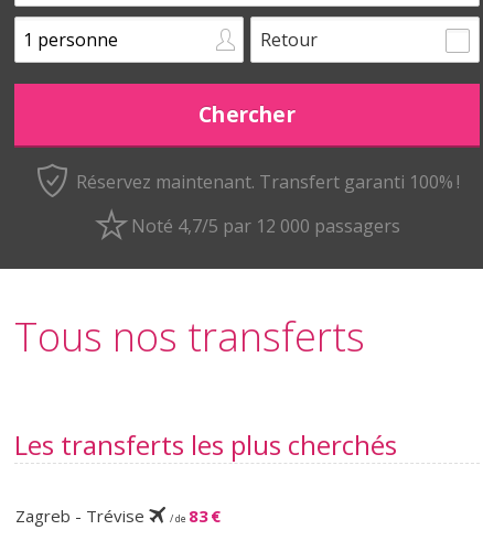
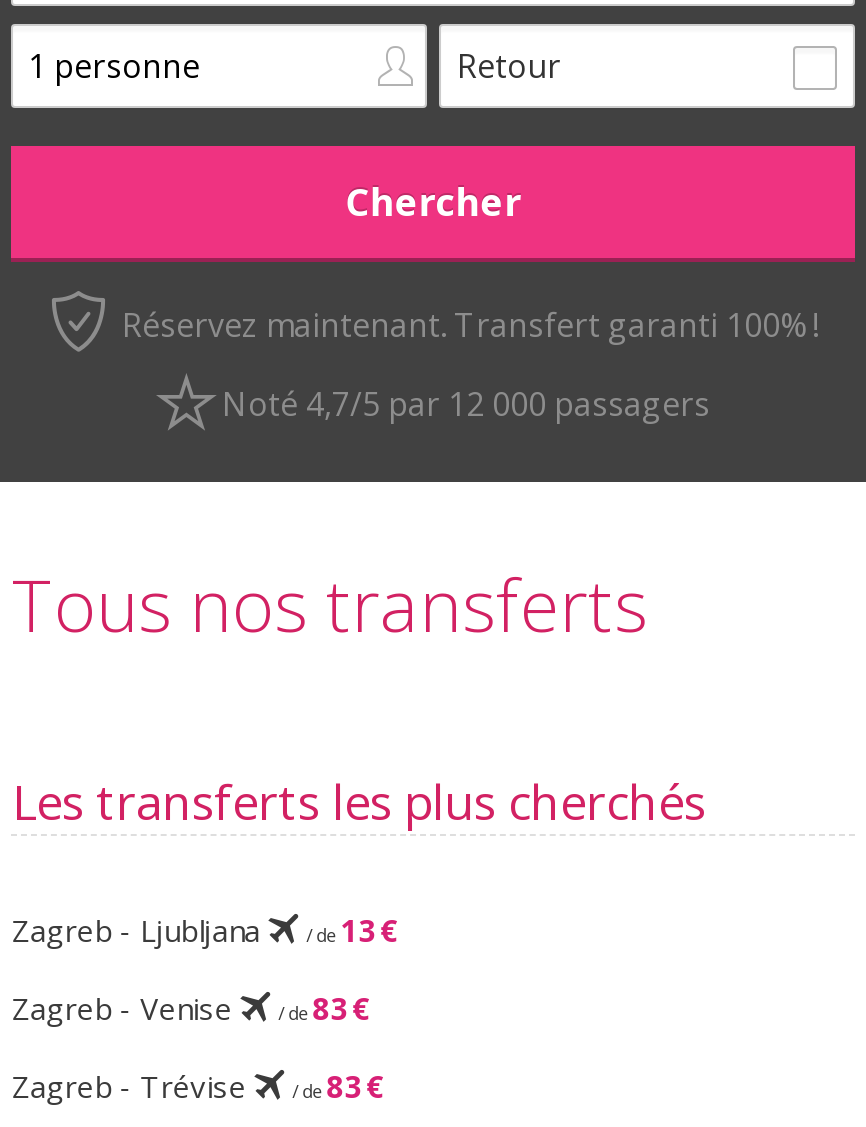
none -> [12,910,398,1028] Zagreb - Ljubljana | / de 13 € | Zagreb - Venise | / de83 €

